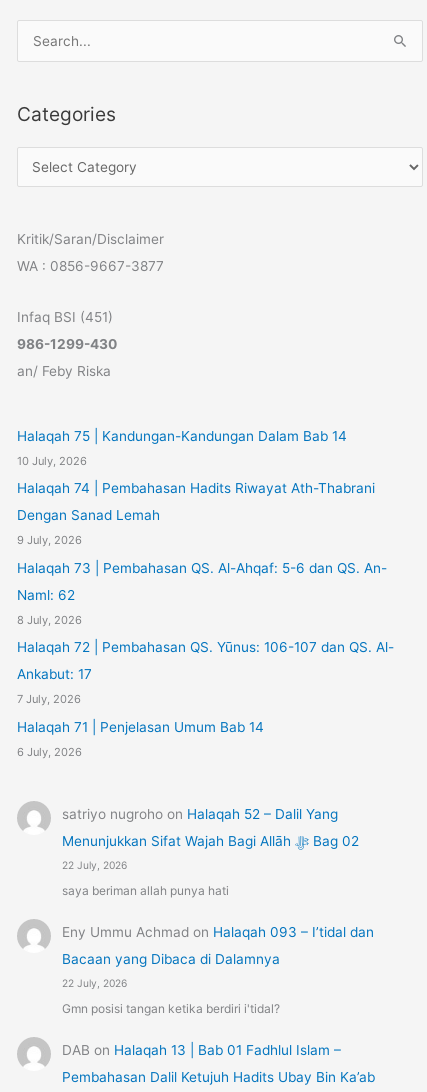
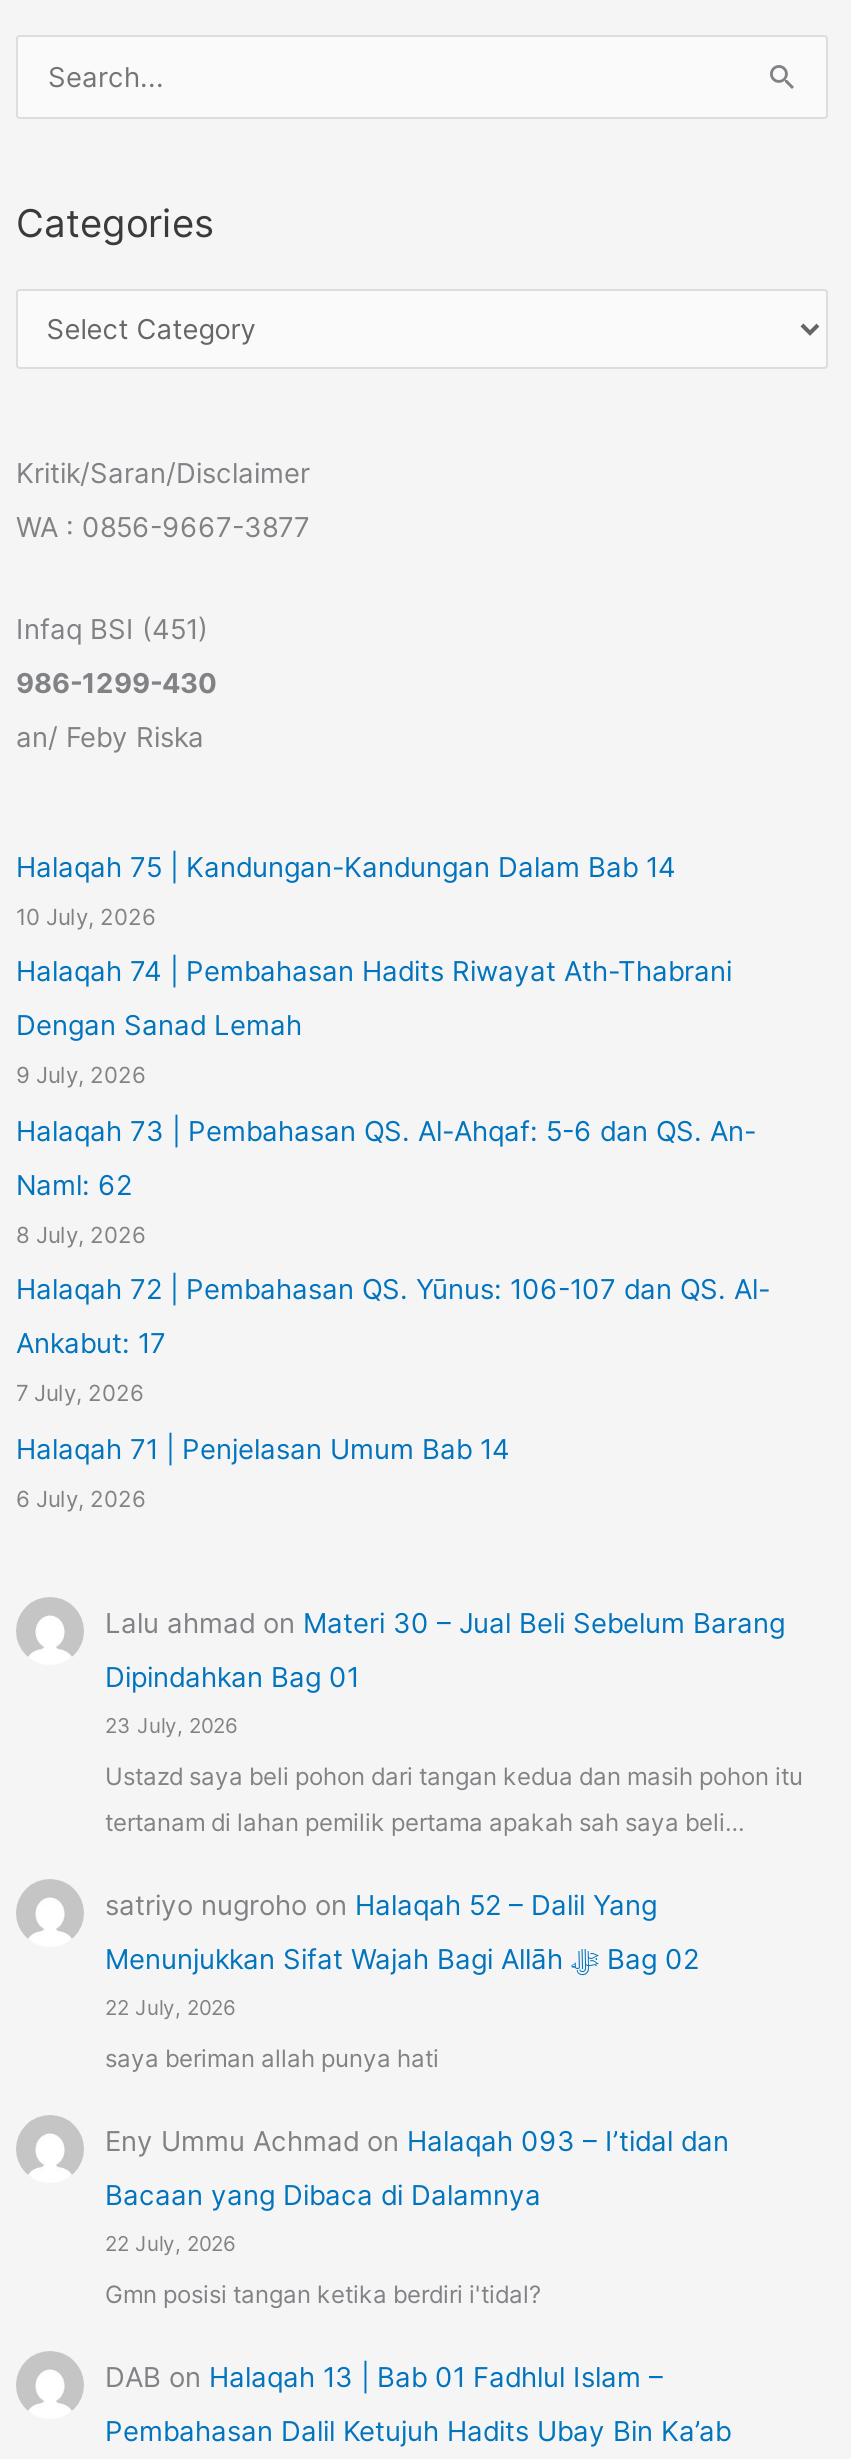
none -> [105,1607,803,1837] Lalu ahmad on Materi 30 – Jual Beli Sebelum Barang | Dipindahkan Bag 01 | 23 July, 2026 | Ustazd saya beli pohon dari tangan kedua dan masih pohon itu | tertanam di lahan pemilik pertama apakah sah saya beli…

